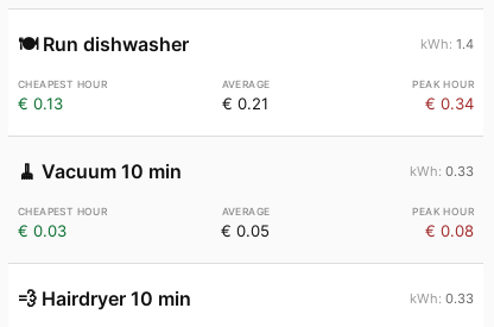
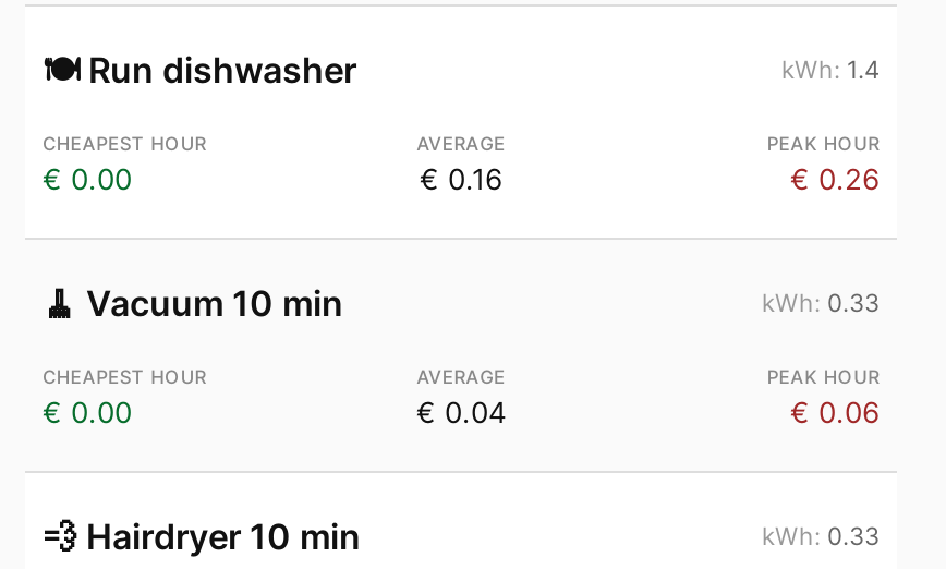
[18,94,63,113] € 0.13 -> [43,161,132,196] € 0.00
[223,94,269,113] € 0.21 -> [420,161,502,196] € 0.16
[425,94,474,113] € 0.34 -> [790,161,880,196] € 0.26
[18,221,66,240] € 0.03 -> [43,395,132,429] € 0.00
[221,221,270,240] € 0.05 -> [416,395,506,429] € 0.04
[425,221,474,240] € 0.08 -> [790,395,880,429] € 0.06

